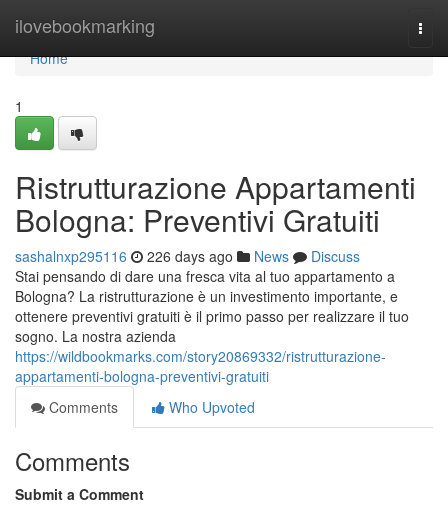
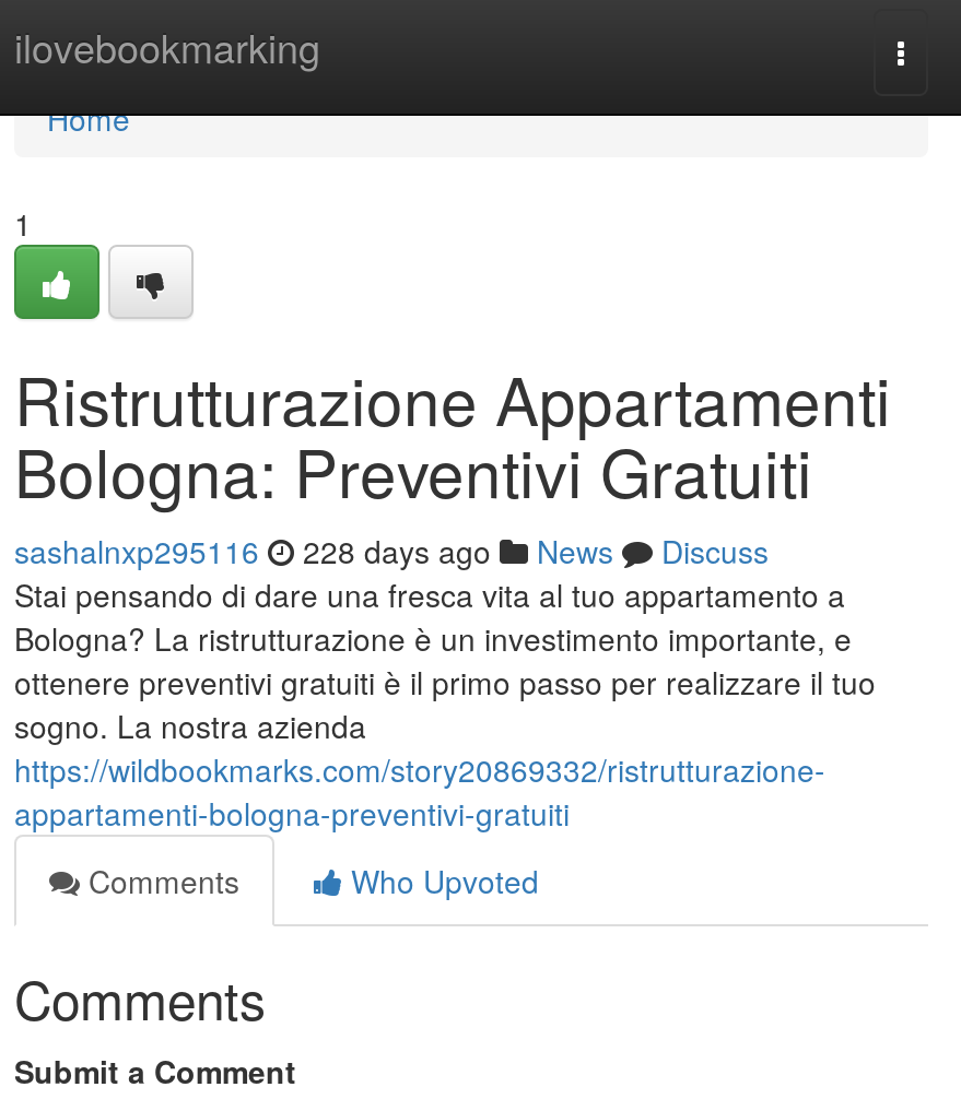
[15,246,360,266] sashalnxp295116 226 days ago News Discuss -> [14,529,769,572] sashalnxp295116 228 days ago News Discuss

